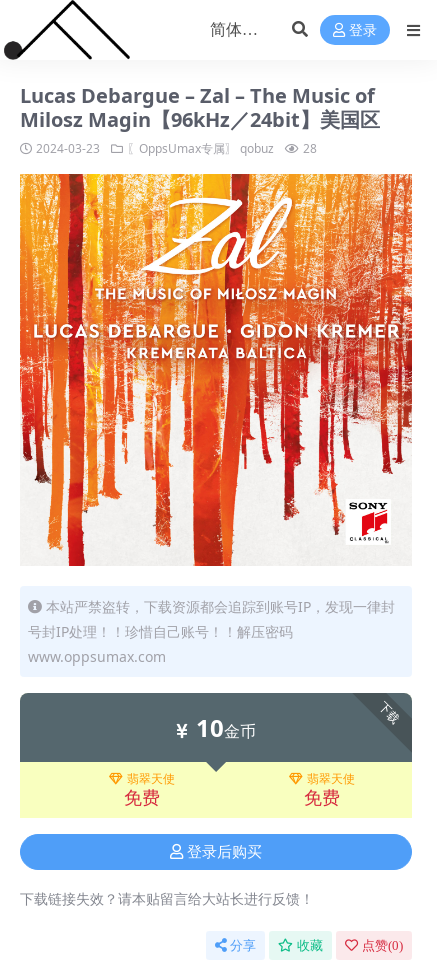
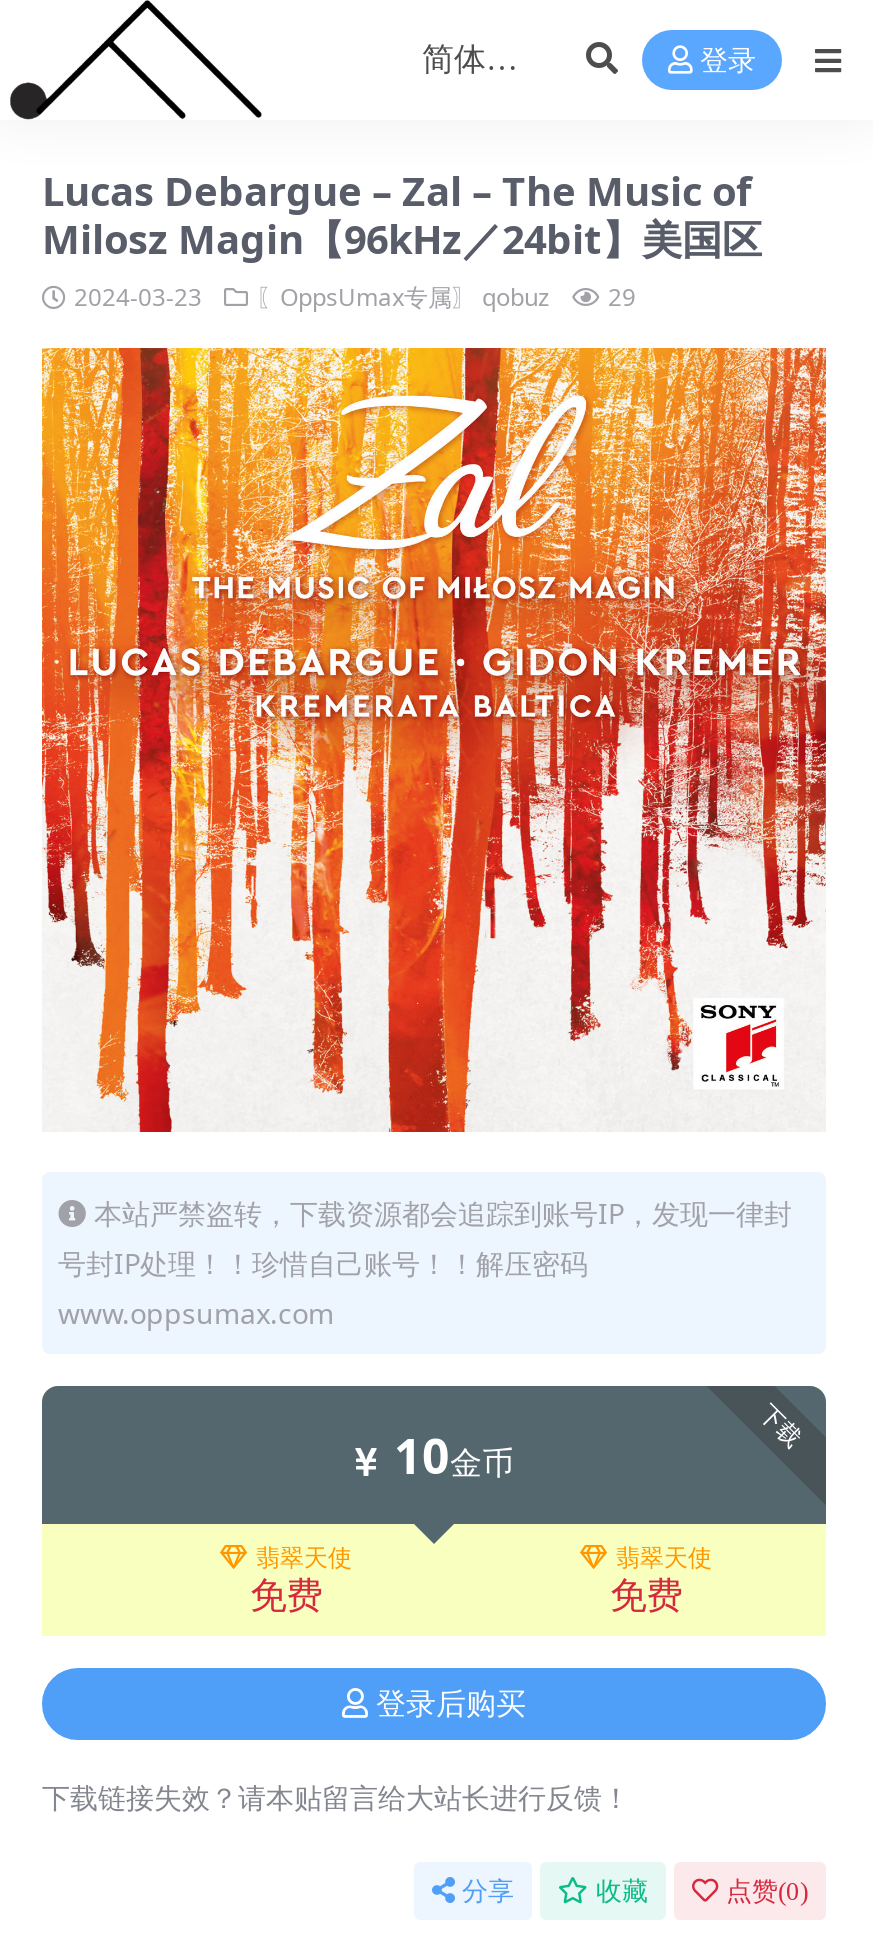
[36,140,317,157] 2024-03-23 〖OppsUmax专属〗 qobuz 28 -> [74,280,636,314] 2024-03-23 〖OppsUmax专属〗 qobuz 29

